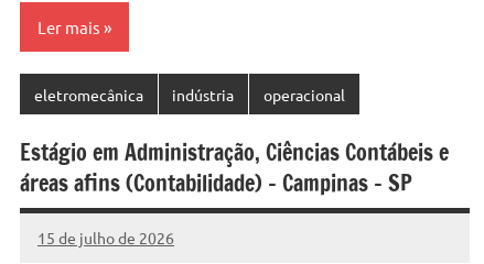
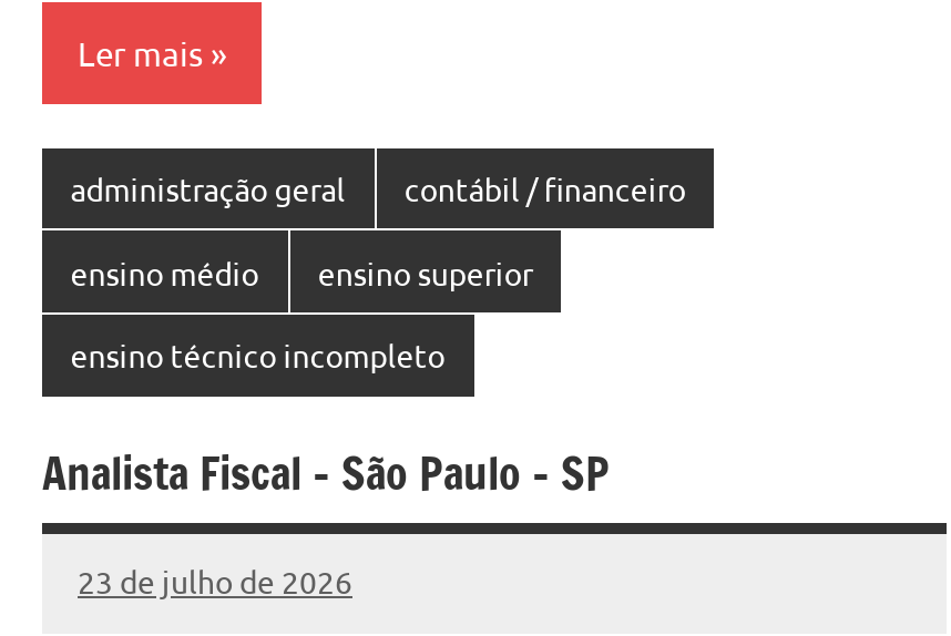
[20,84,449,247] eletromecânica | indústria | operacional | Estágio em Administração, Ciências Contábeis e | áreas afins (Contabilidade) – Campinas – SP | 15 de julho de 2026 -> [42,168,686,601] administração geral | contábil / financeiro | ensino médio | ensino superior | ensino técnico incompleto | Analista Fiscal – São Paulo – SP | 23 de julho de 2026

